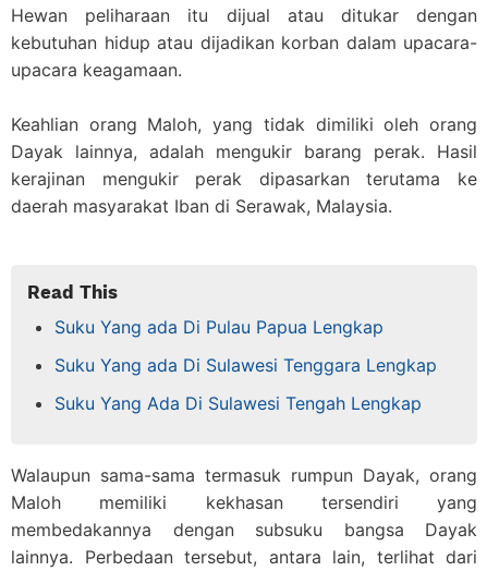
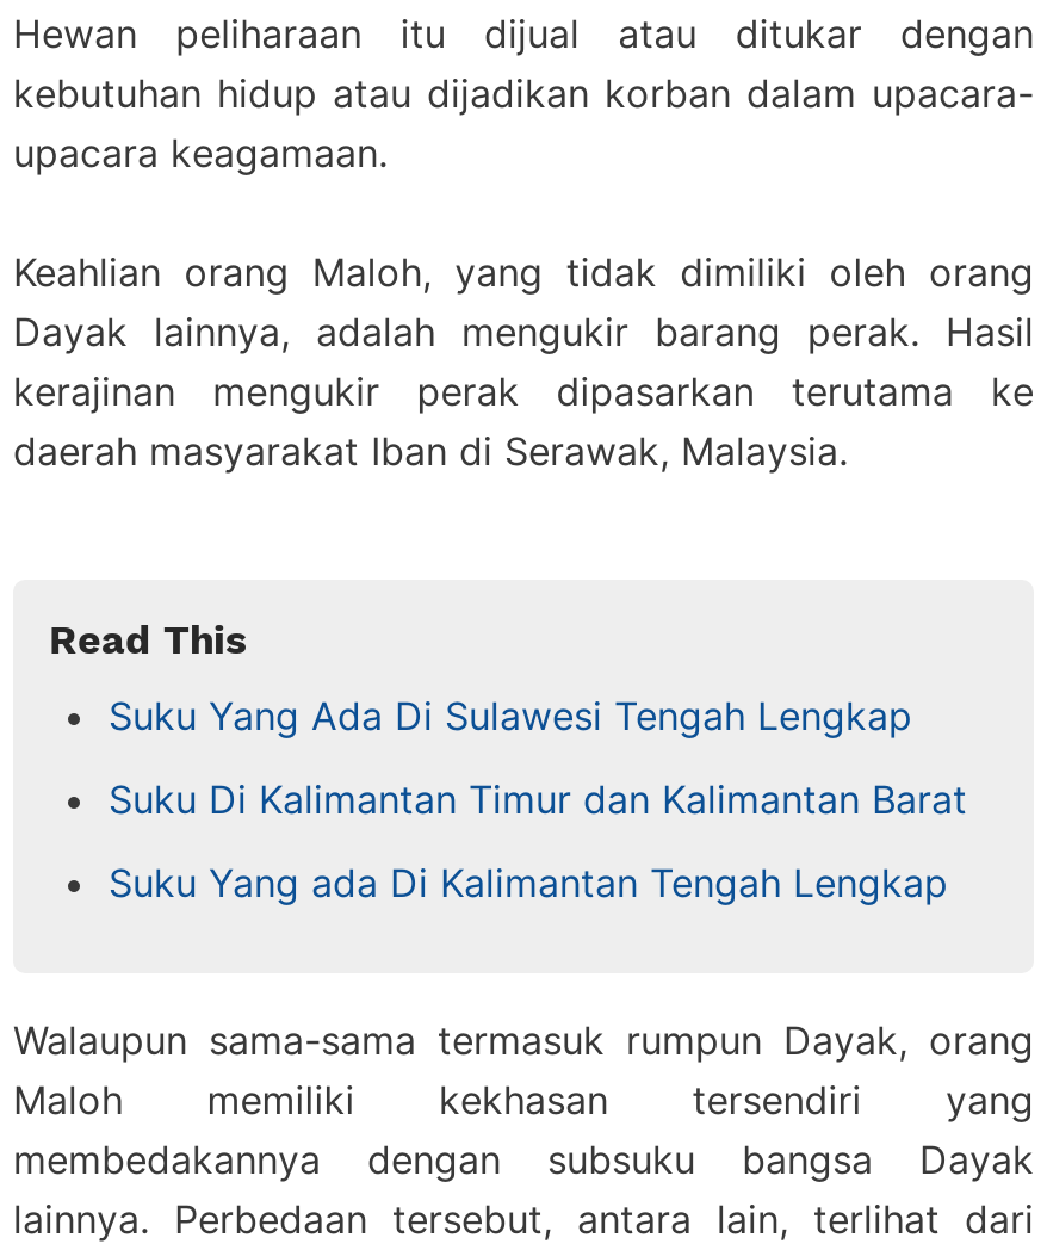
[54,316,437,376] Suku Yang ada Di Pulau Papua Lengkap | Suku Yang ada Di Sulawesi Tenggara Lengkap -> none
moved [54,392,422,414] -> [109,691,912,739]: Suku Yang Ada Di Sulawesi Tengah Lengkap
none -> [109,775,967,906] Suku Di Kalimantan Timur dan Kalimantan Barat | Suku Yang ada Di Kalimantan Tengah Lengkap

